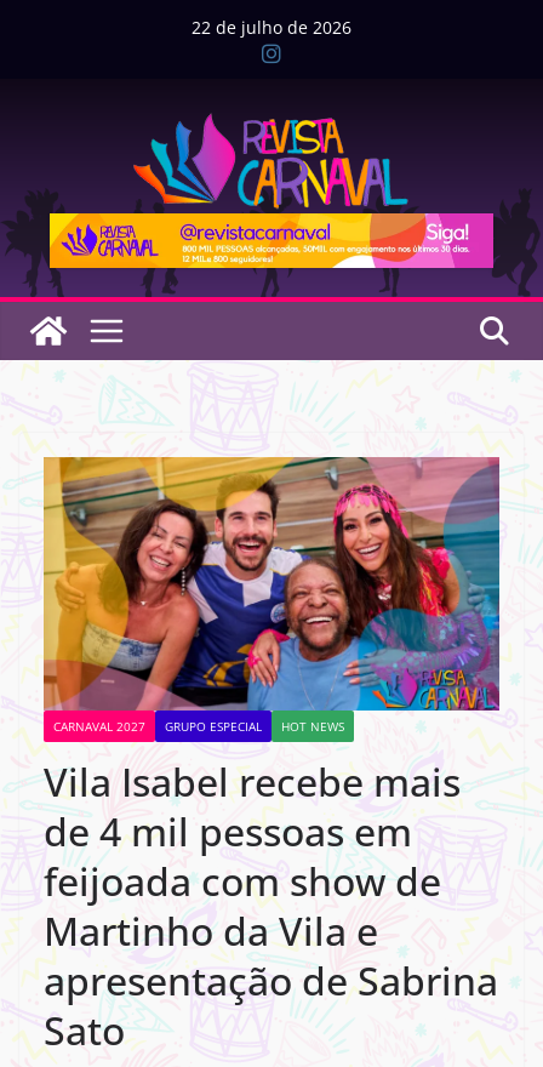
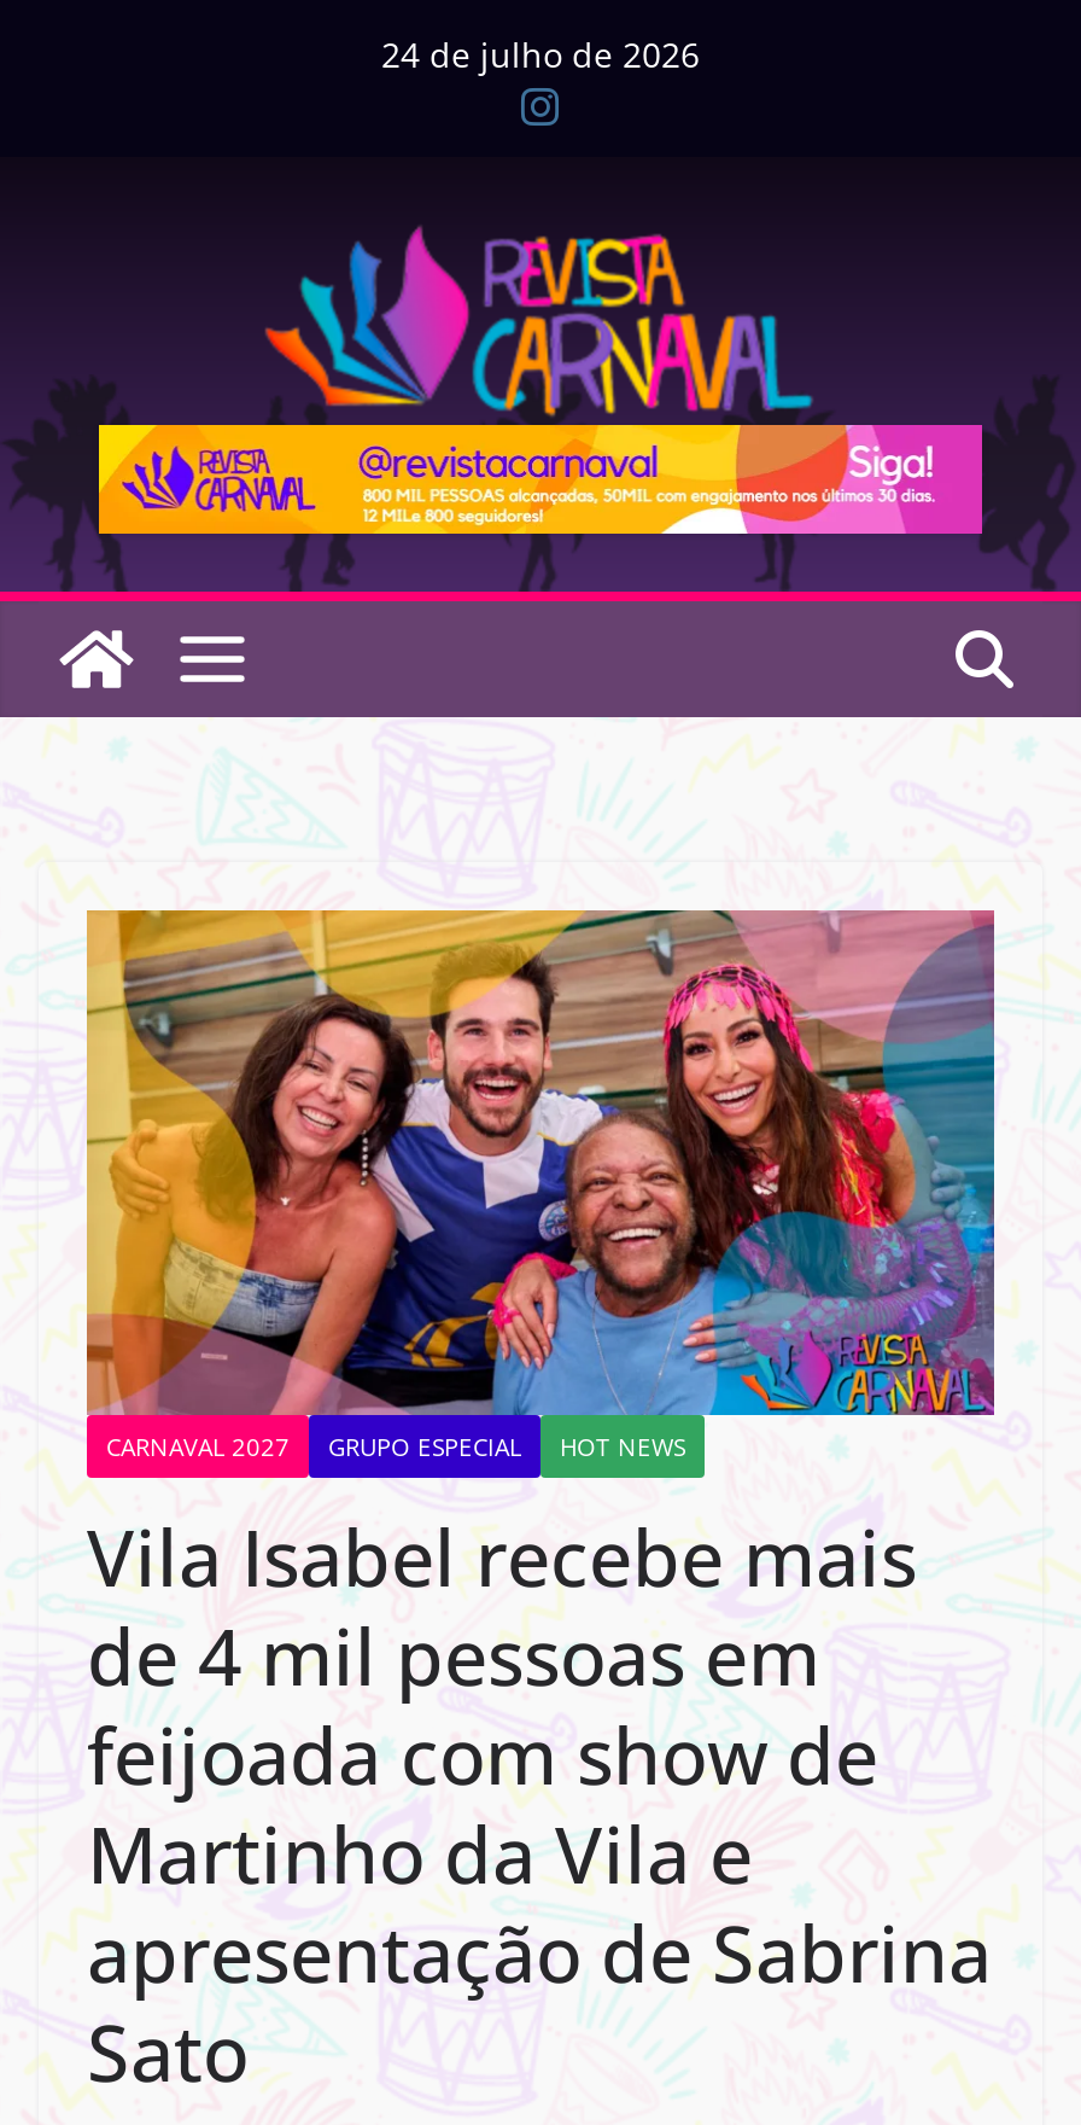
[192,16,351,39] 22 de julho de 2026 -> [381,31,700,77] 24 de julho de 2026

